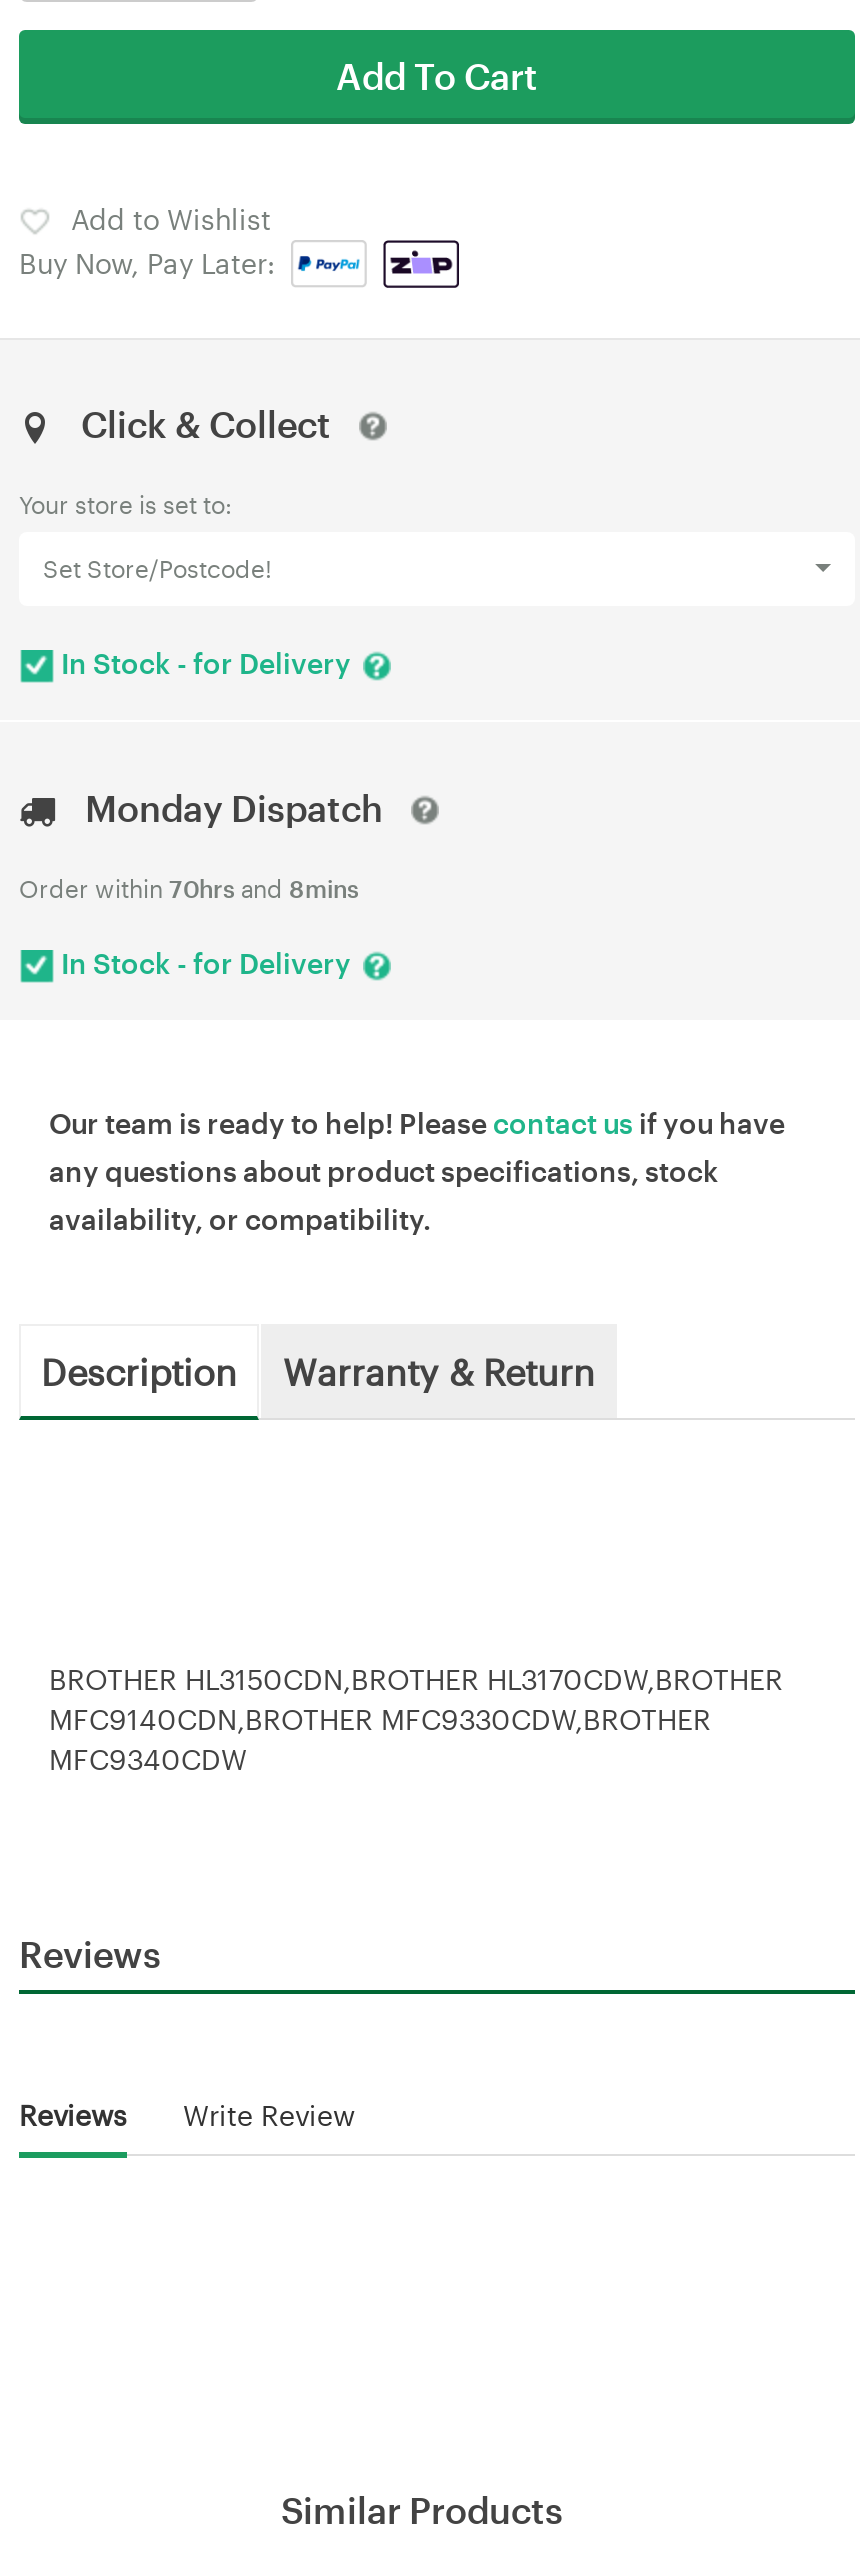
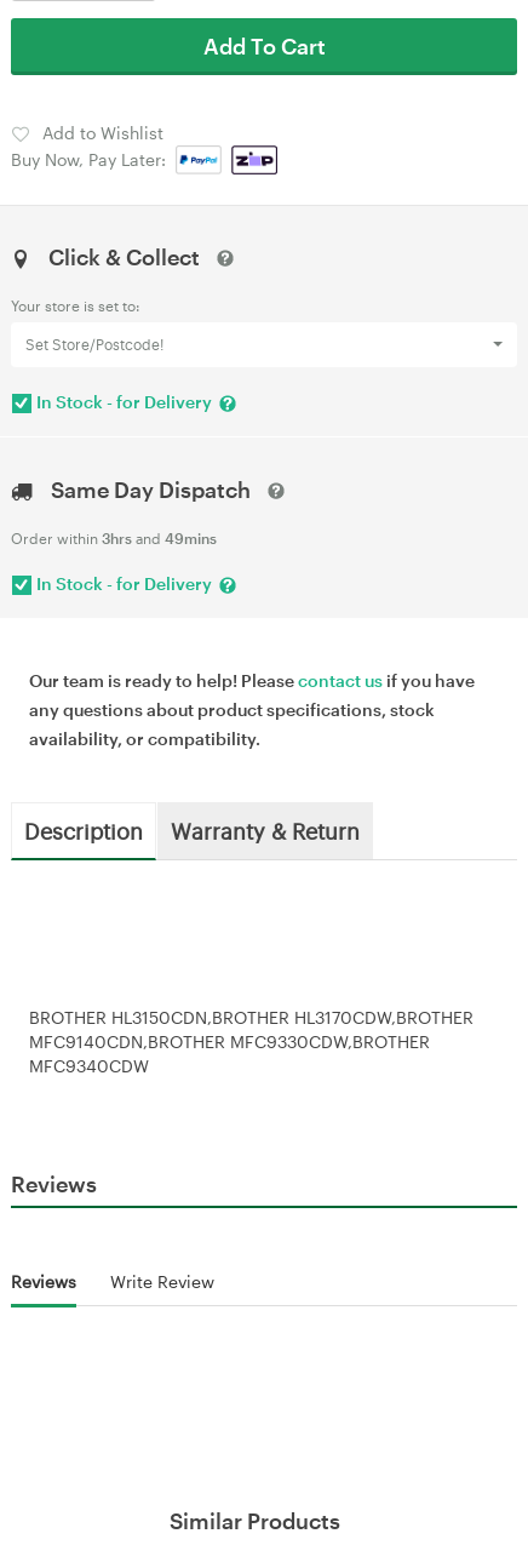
[85,786,383,830] Monday Dispatch -> [51,476,251,503] Same Day Dispatch
[19,874,359,902] Order within 70hrs and 8mins -> [11,529,217,546] Order within 3hrs and 49mins

